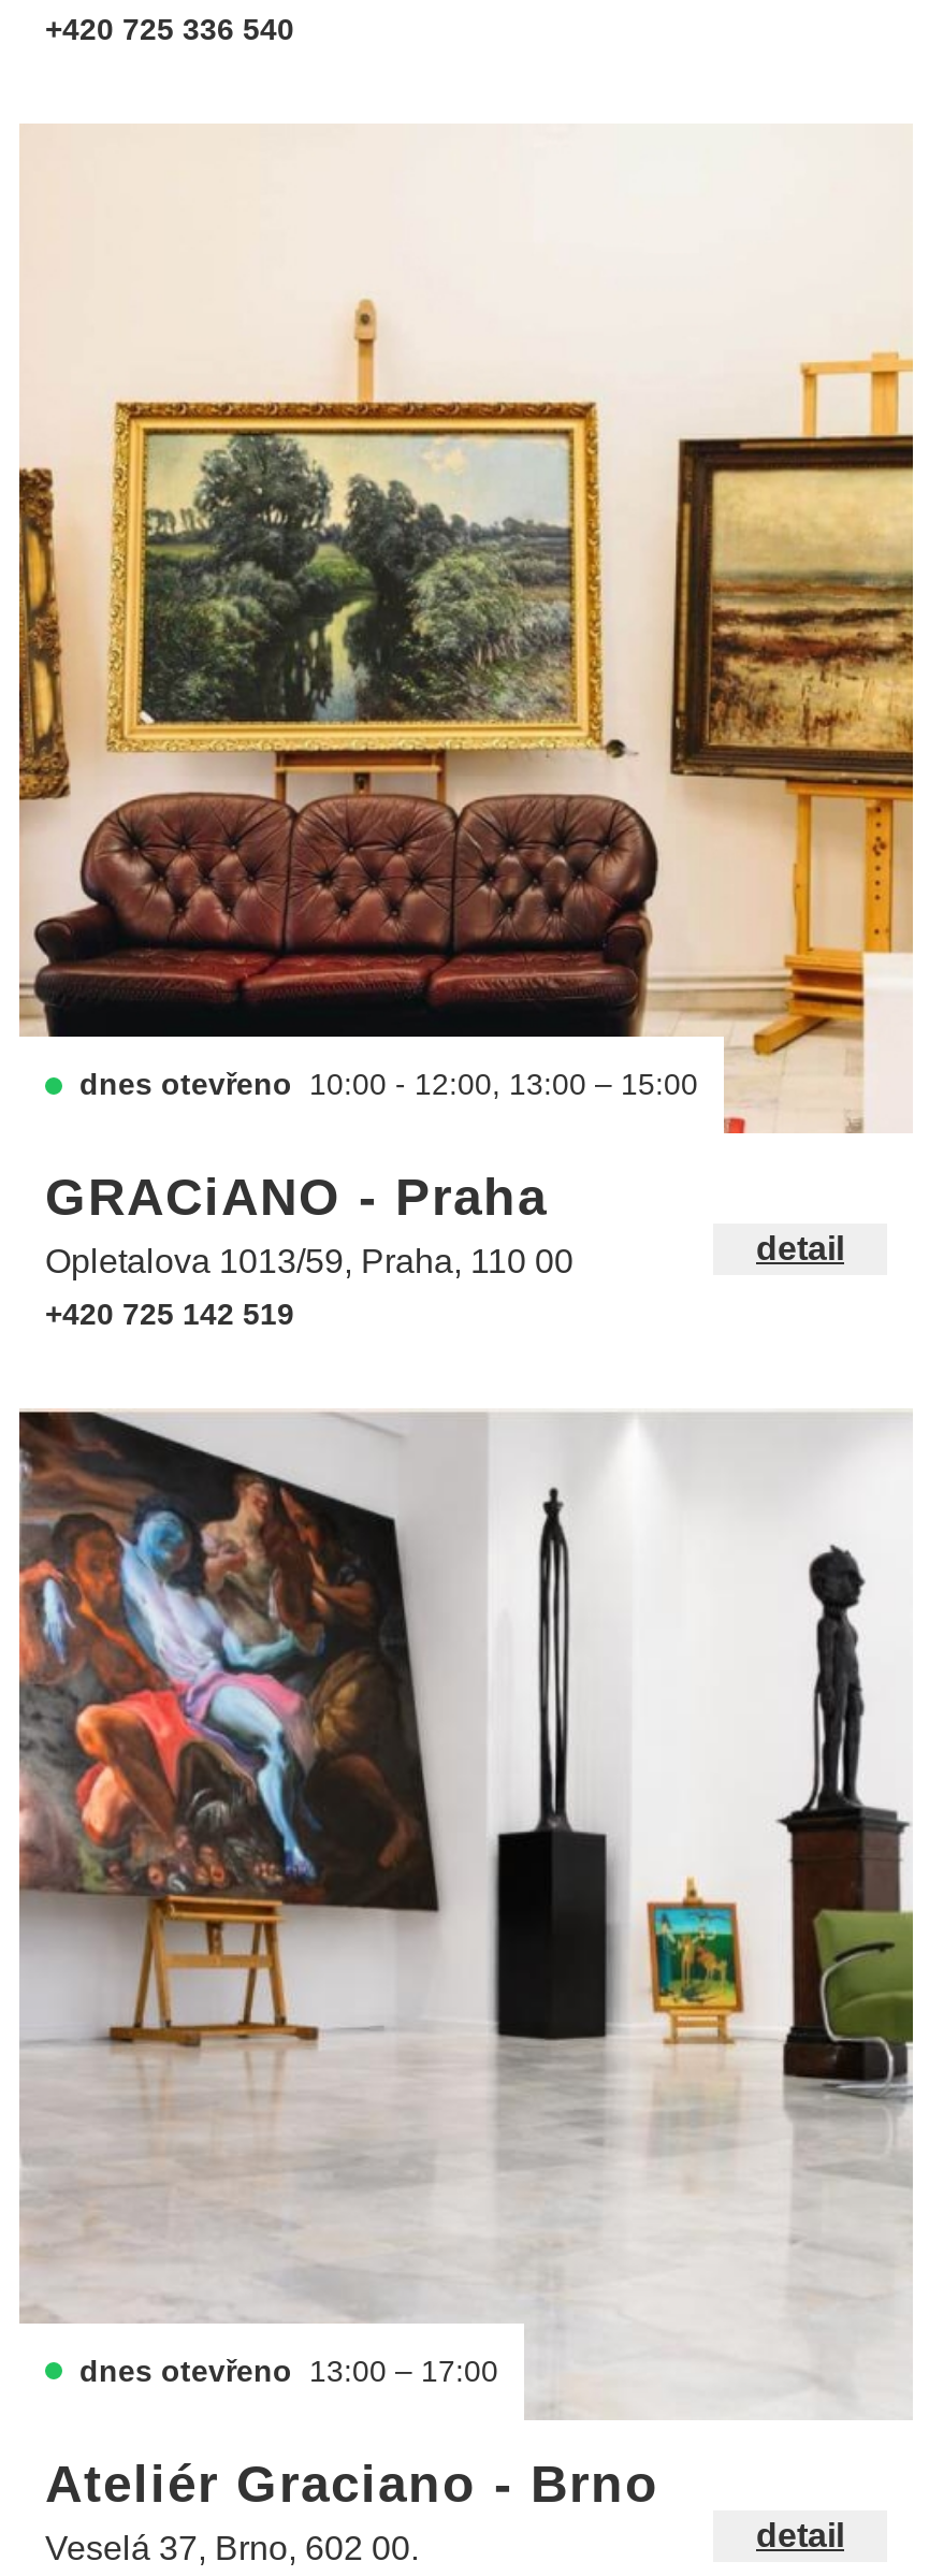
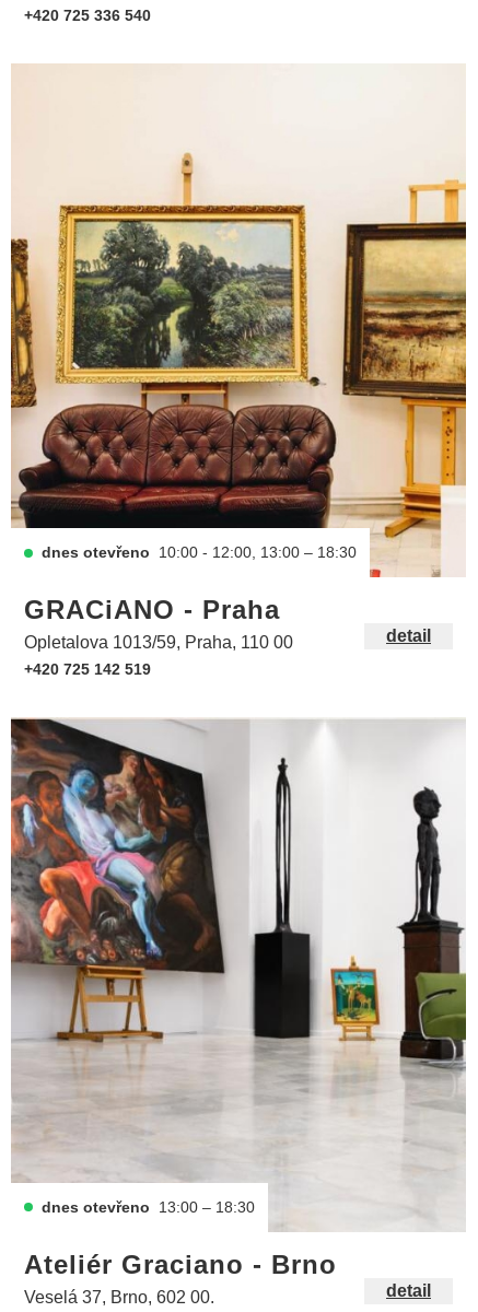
[79,1067,698,1102] dnes otevřeno 10:00 - 12:00, 13:00 – 15:00 -> [42,544,357,561] dnes otevřeno 10:00 - 12:00, 13:00 – 18:30
[79,2353,498,2387] dnes otevřeno 13:00 – 17:00 -> [42,1198,255,1215] dnes otevřeno 13:00 – 18:30

